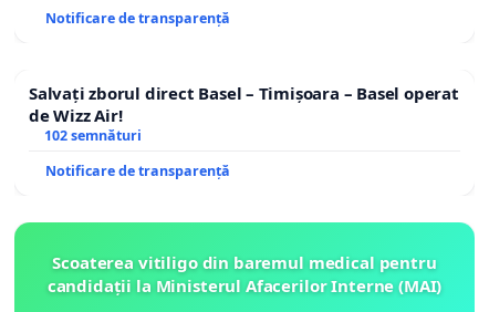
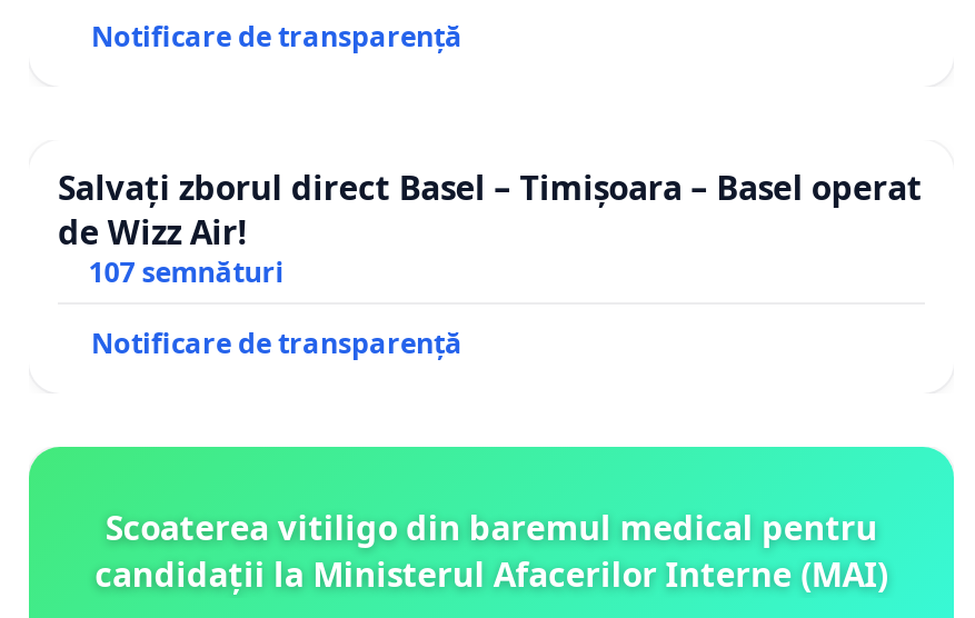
[44,126,141,145] 102 semnături -> [88,254,284,292] 107 semnături

